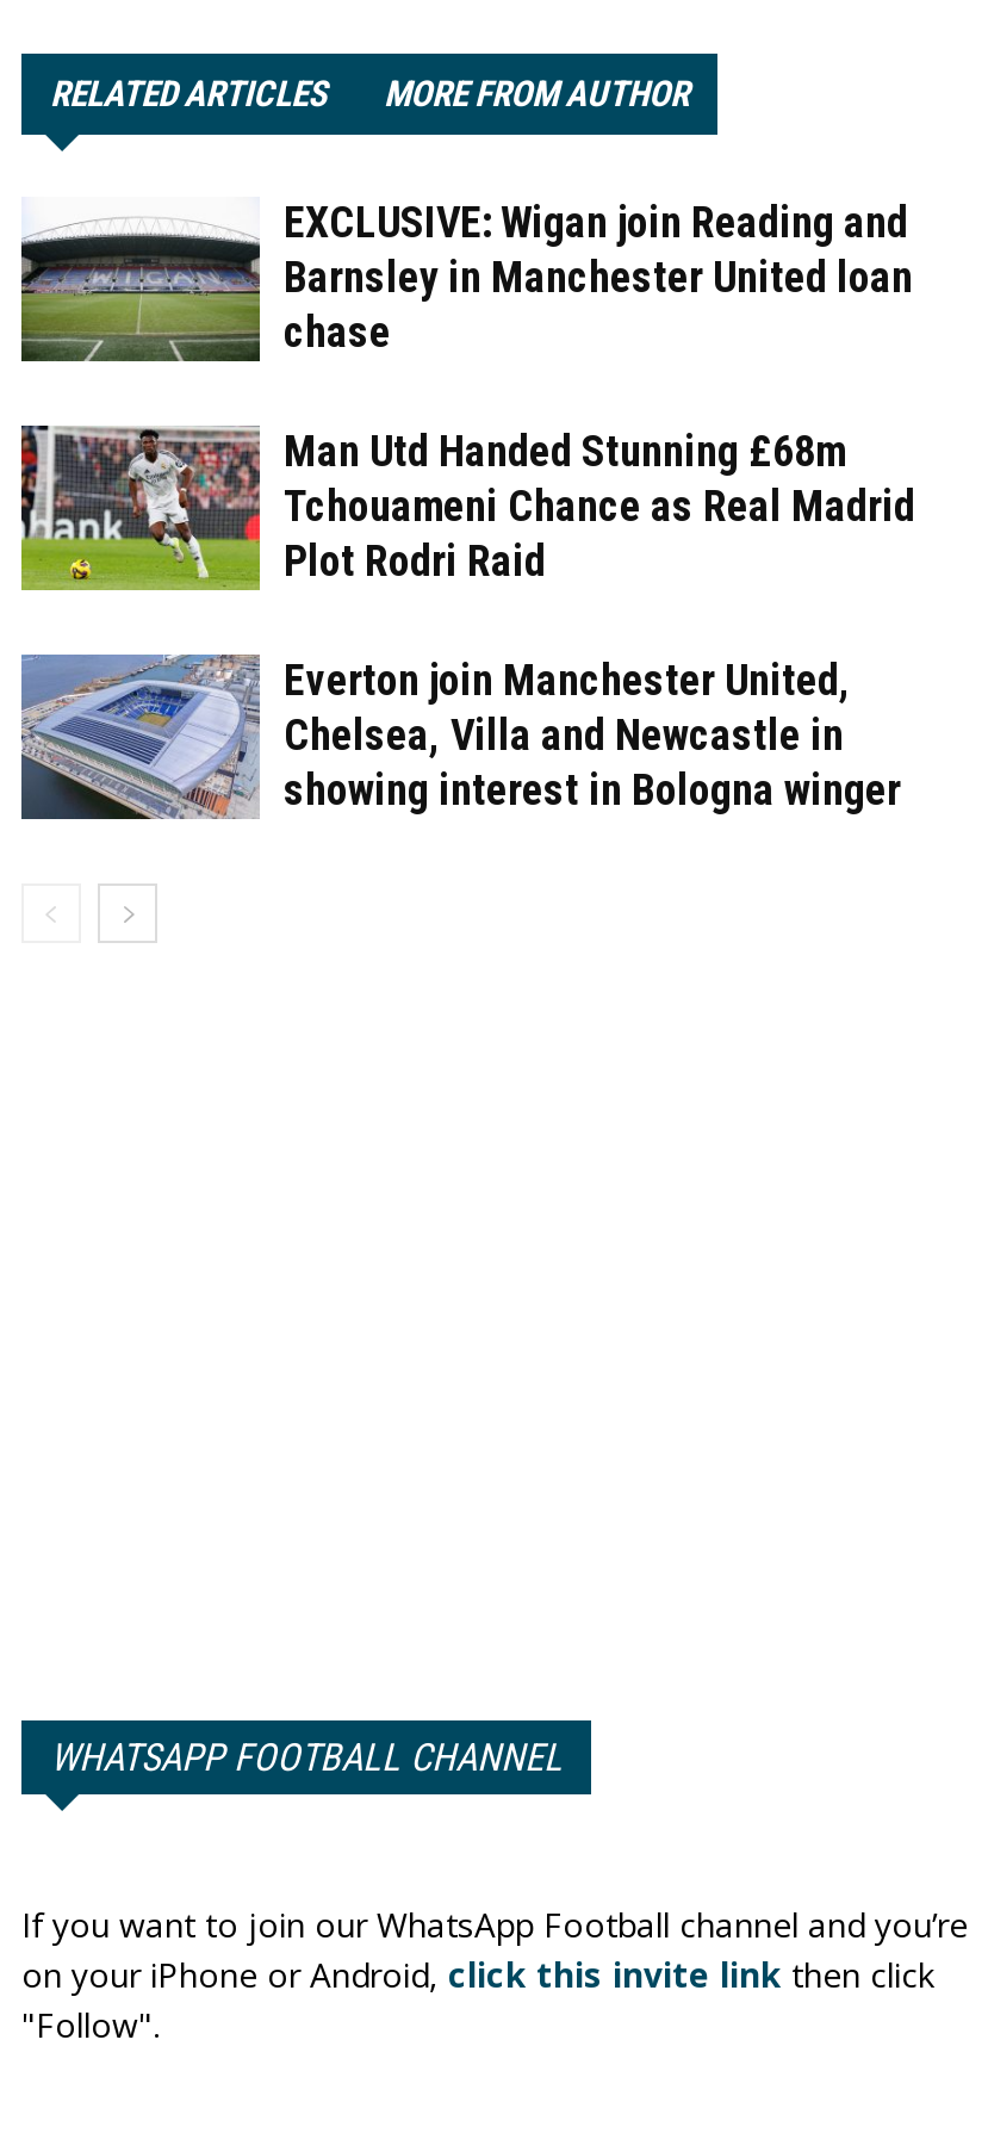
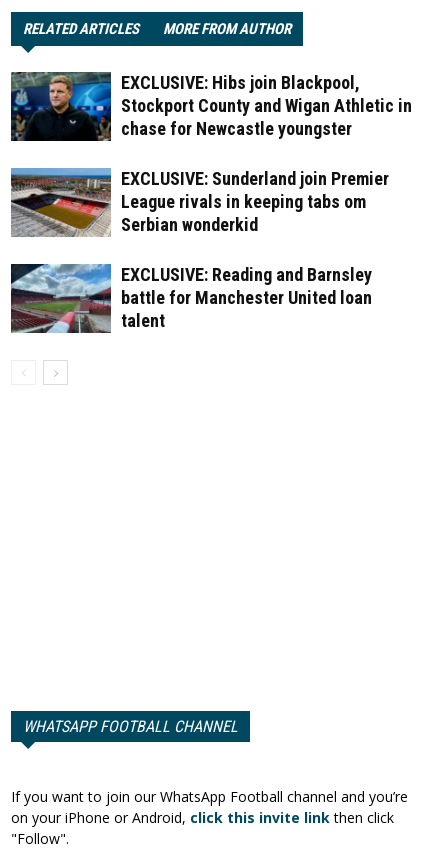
[19,197,913,364] [image] | EXCLUSIVE: Wigan join Reading and | Barnsley in Manchester United loan | chase -> [10,71,412,141] [image] | EXCLUSIVE: Hibs join Blackpool, | Stockport County and Wigan Athletic in | chase for Newcastle youngster
[19,423,915,590] [image] | Man Utd Handed Stunning £68m | Tchouameni Chance as Real Madrid | Plot Rodri Raid -> [10,167,389,237] [image] | EXCLUSIVE: Sunderland join Premier | League rivals in keeping tabs om | Serbian wonderkid
[21,655,901,821] [image] | Everton join Manchester United, | Chelsea, Villa and Newcastle in | showing interest in Bologna winger -> [11,264,372,333] [image] | EXCLUSIVE: Reading and Barnsley | battle for Manchester United loan | talent

